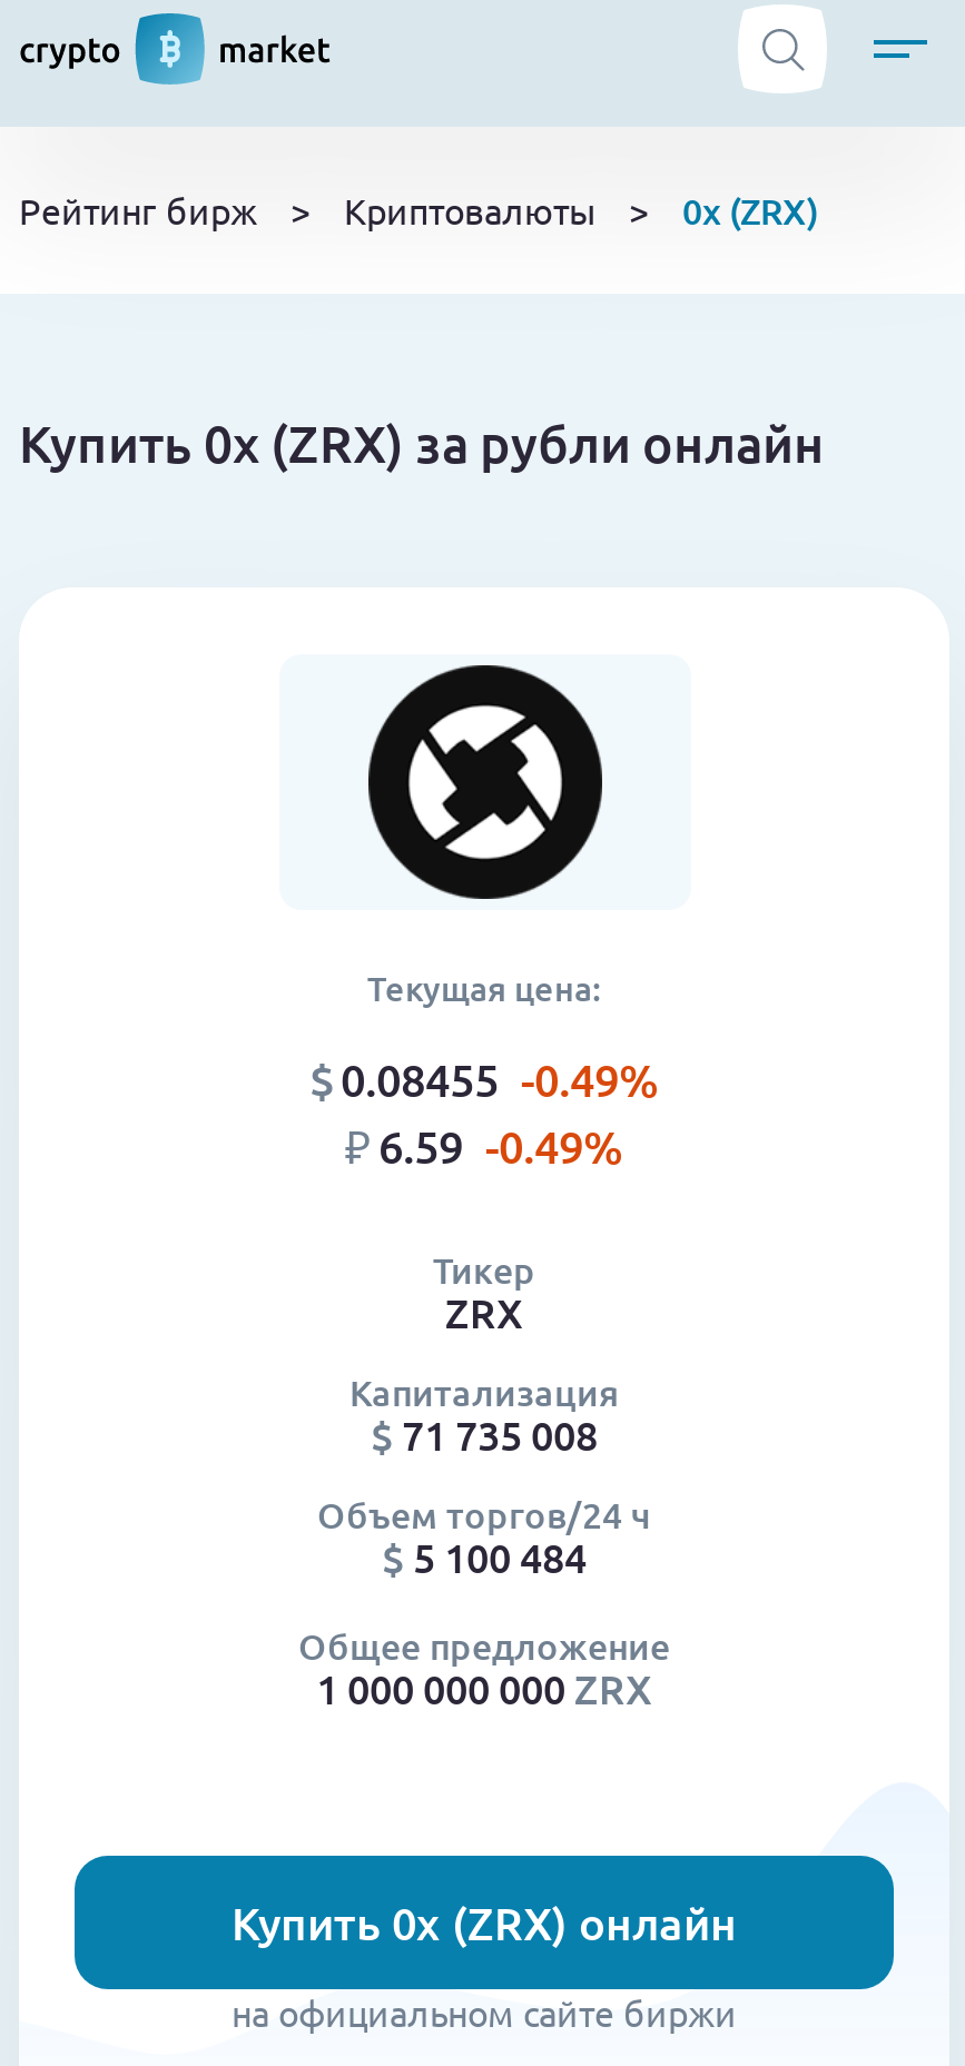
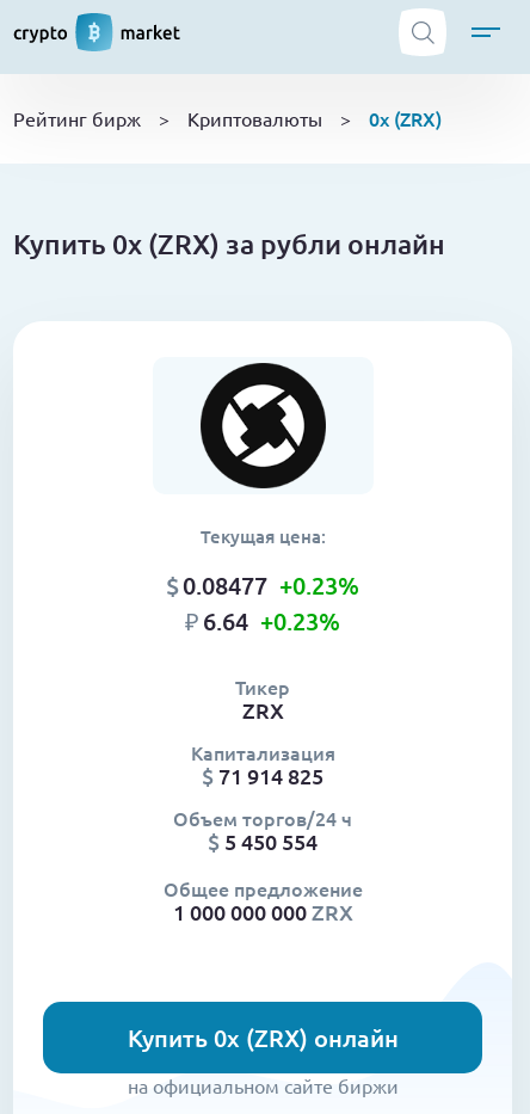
[309,1050,659,1108] $ 0.08455 -0.49% -> [166,570,359,601] $ 0.08477 +0.23%
[345,1117,623,1175] ₽ 6.59 -0.49% -> [185,605,340,636] ₽ 6.64 +0.23%
[371,1408,598,1460] $71 735 008 -> [202,762,323,789] $71 914 825
[382,1531,587,1582] $5 100 484 -> [208,827,318,855] $5 450 554

